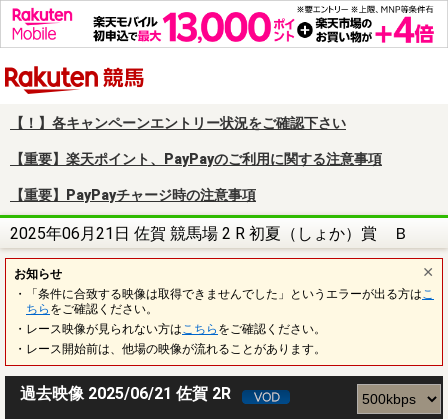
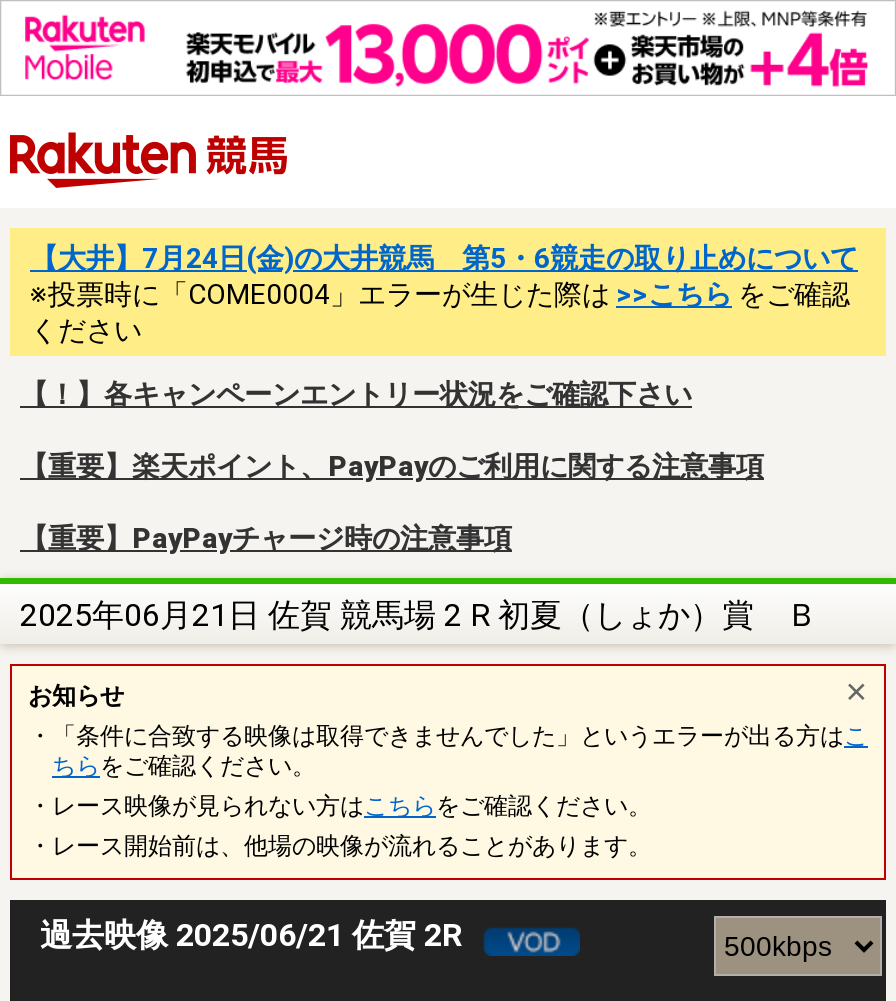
none -> [30,242,858,346] 【大井】7月24日(金)の大井競馬 第5・6競走の取り止めについて | ※投票時に「COME0004」エラーが生じた際は>>こちらをご確認 | ください

